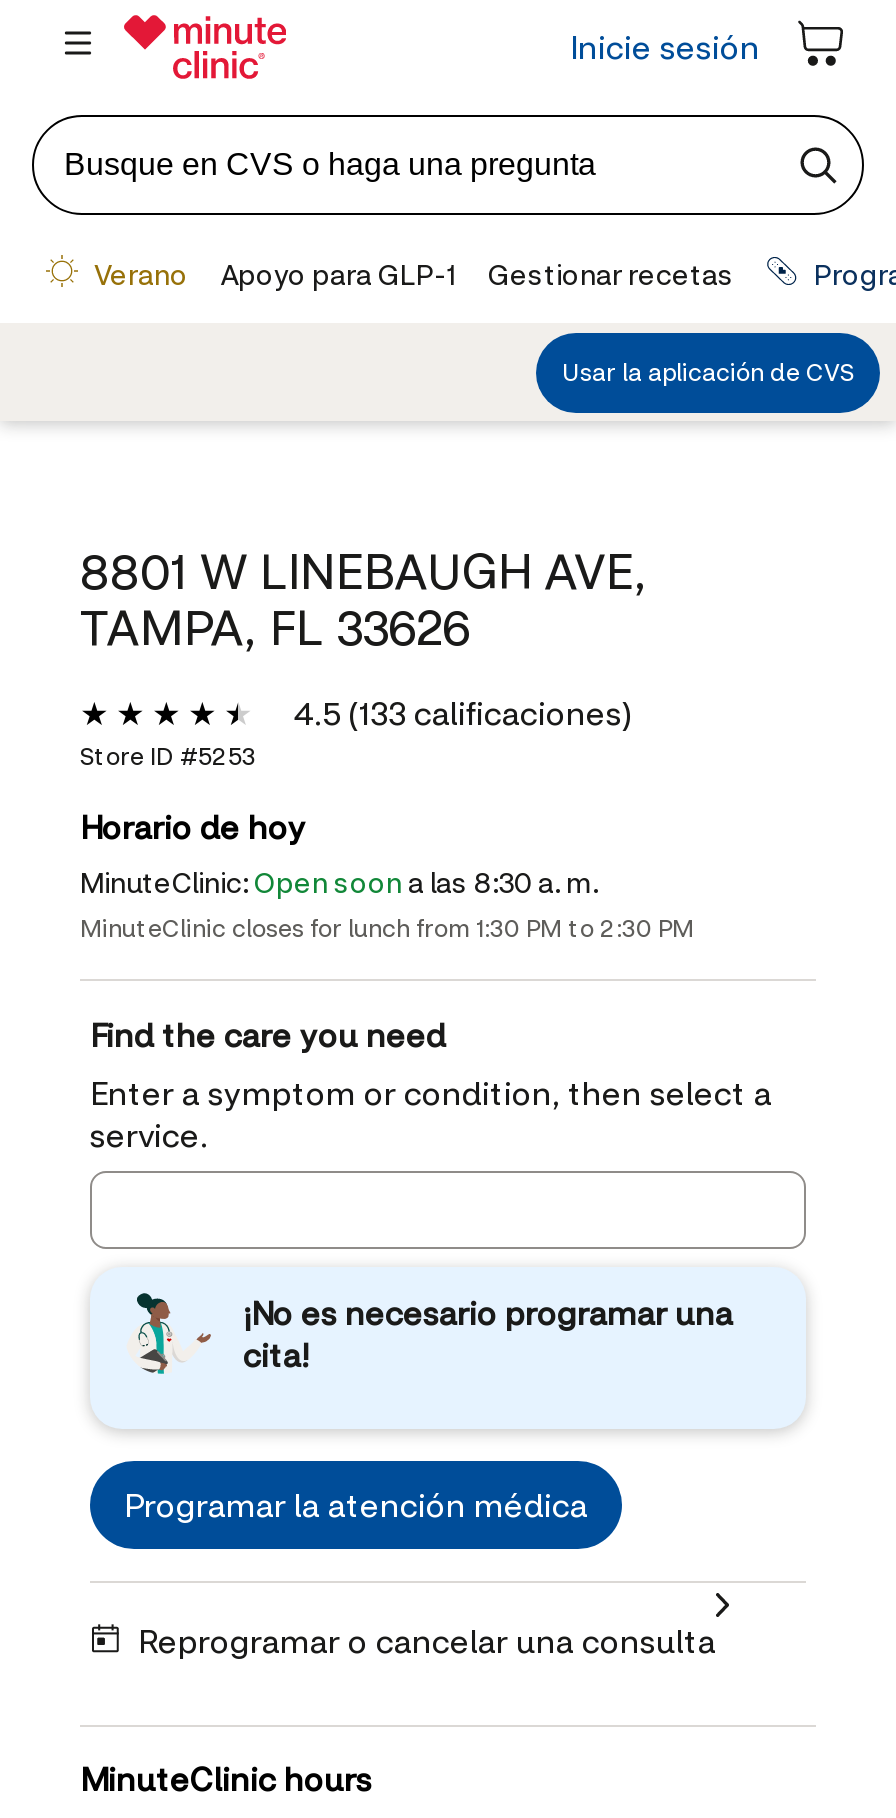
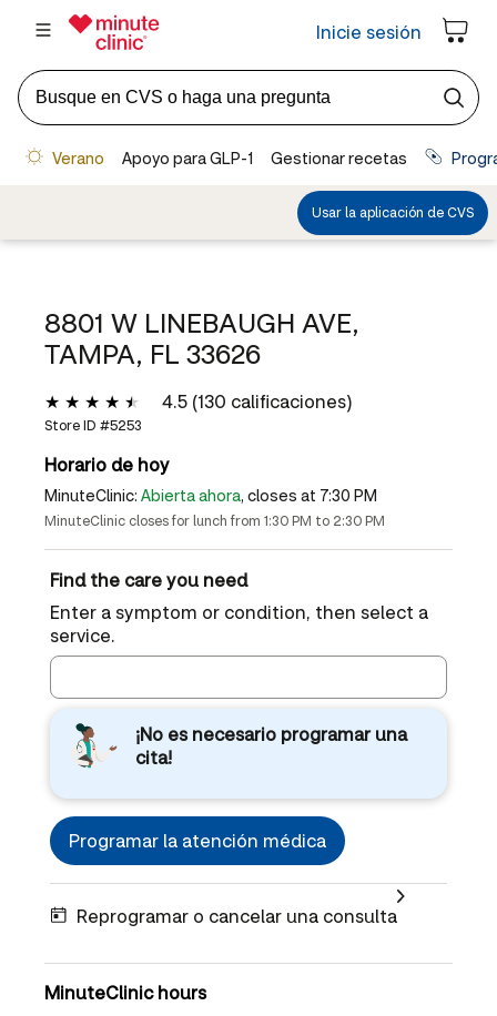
[294,691,634,733] 4.5 (133 calificaciones) -> [162,389,353,413] 4.5 (130 calificaciones)
[80,863,598,901] MinuteClinic: Open soon a las 8:30 a. m. -> [44,485,377,506] MinuteClinic: Abierta ahora, closes at 7:30 PM

